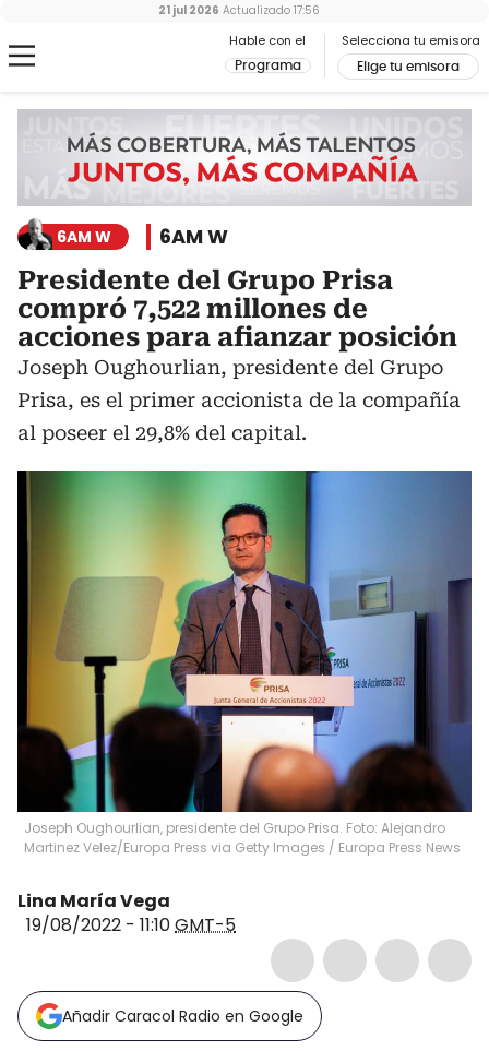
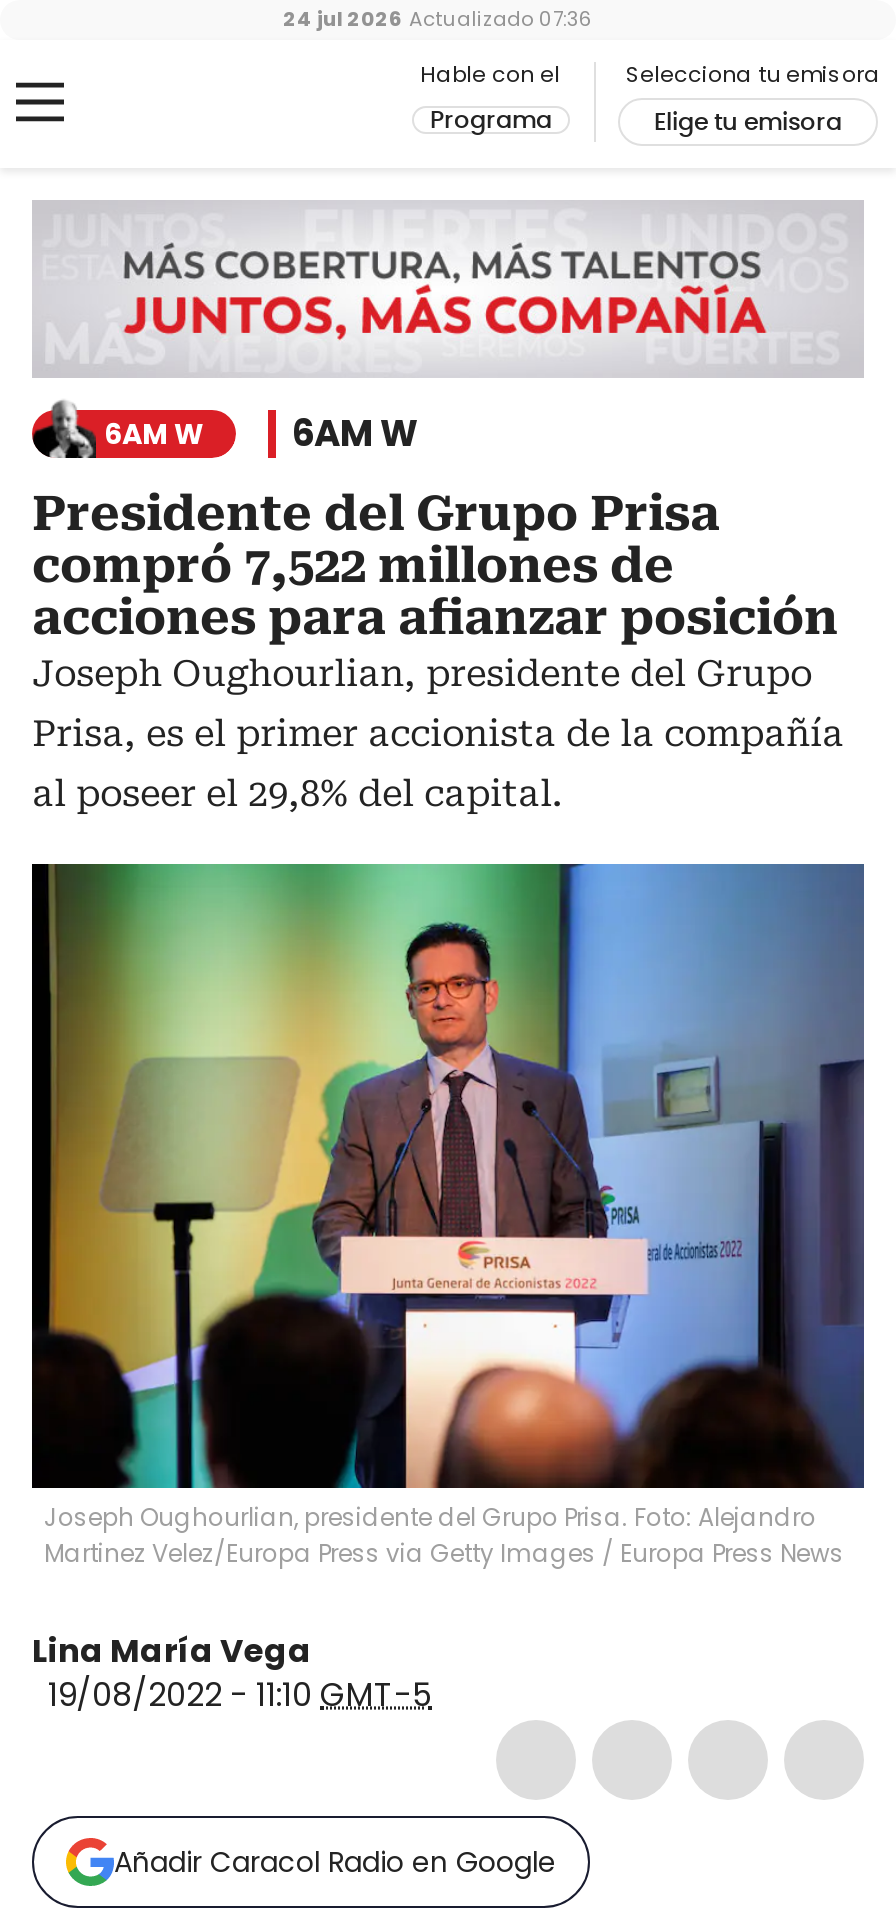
[158,2,320,19] 21 jul 2026 Actualizado 17:56 -> [283,4,593,34] 24 jul 2026 Actualizado 07:36

